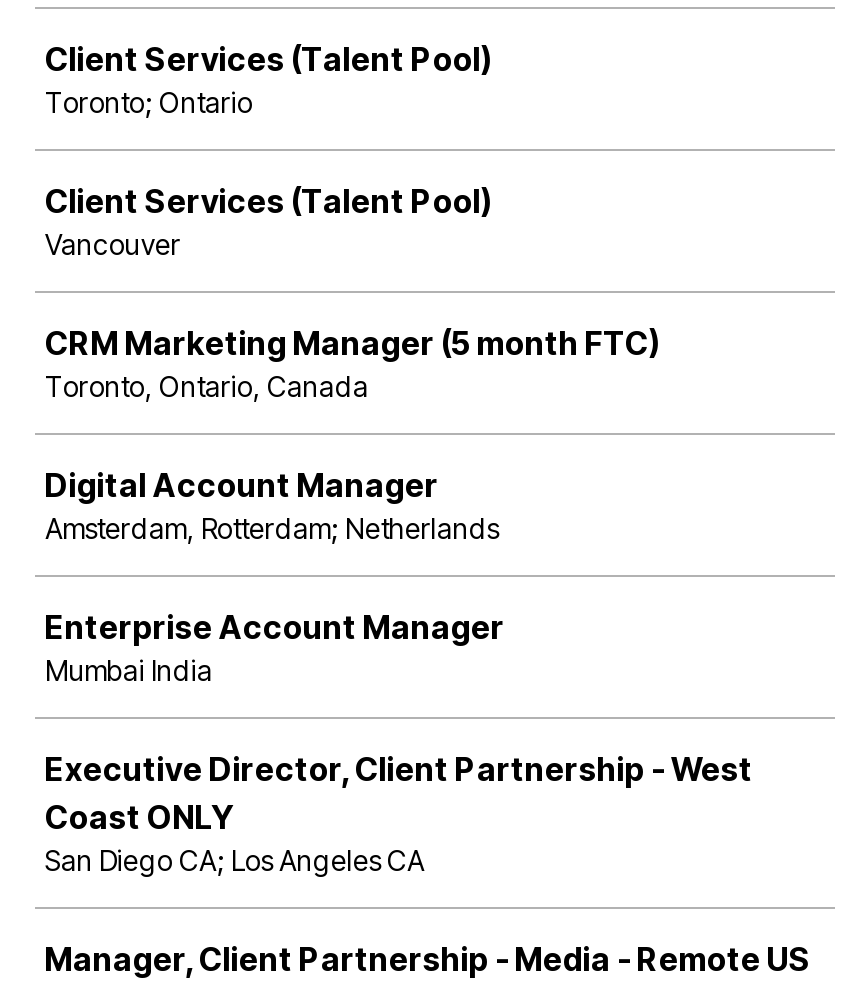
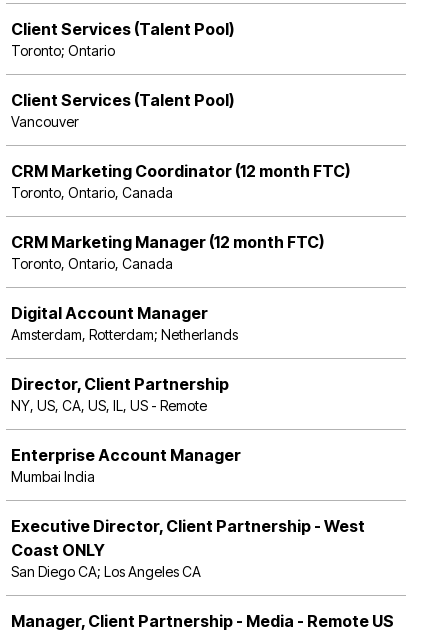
[45,323,659,363] CRM Marketing Manager (5 month FTC) -> [11,161,350,252] CRM Marketing Coordinator (12 month FTC) | Toronto, Ontario, Canada | CRM Marketing Manager (12 month FTC)
none -> [11,374,229,414] Director, Client Partnership | NY, US, CA, US, IL, US - Remote

